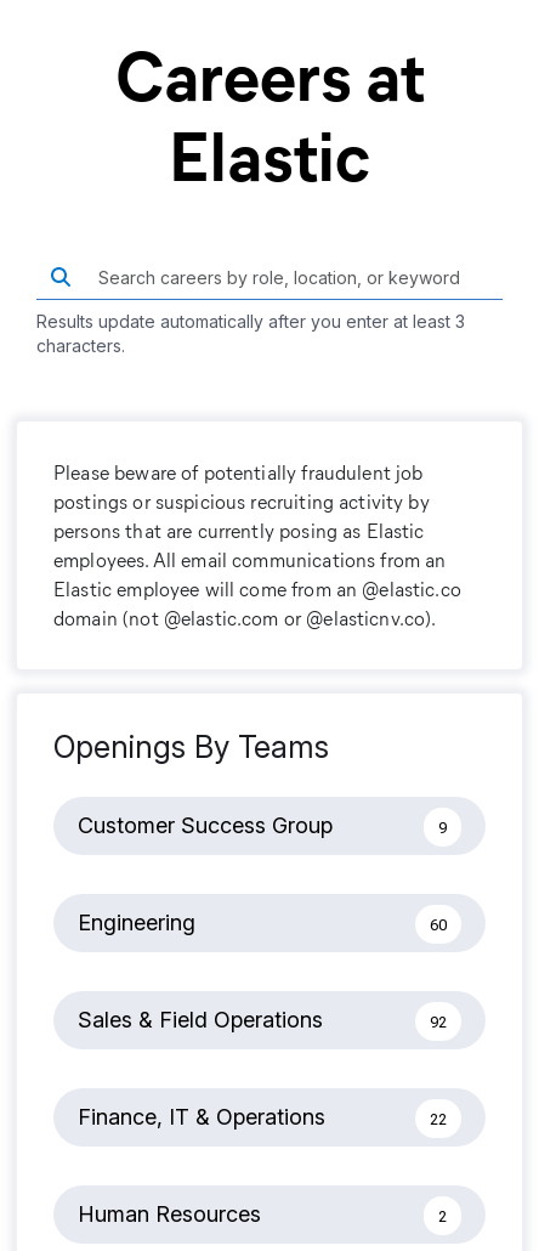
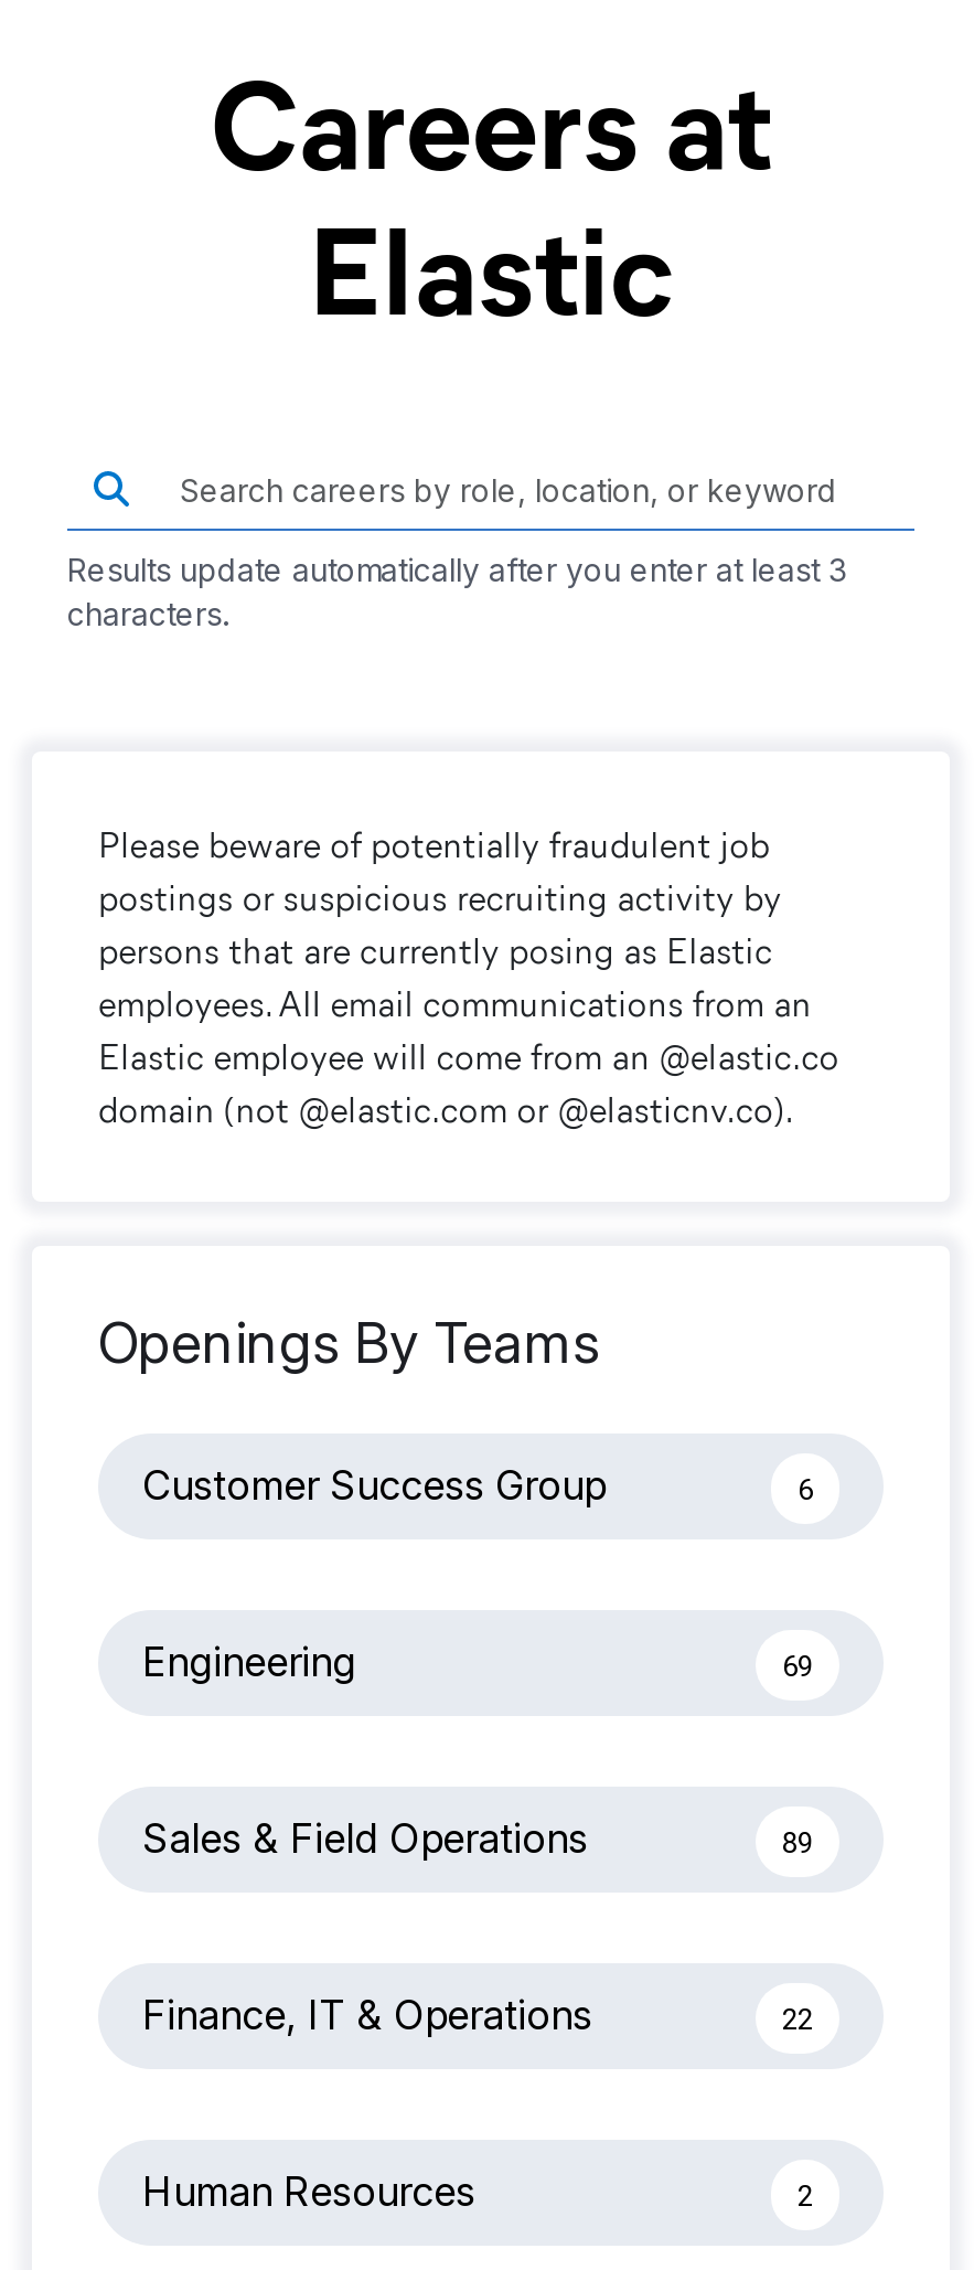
[438,818,447,836] 9 -> [798,1472,813,1505] 6
[430,915,447,933] 60 -> [782,1649,813,1682] 69
[430,1012,447,1031] 92 -> [782,1825,813,1858] 89

